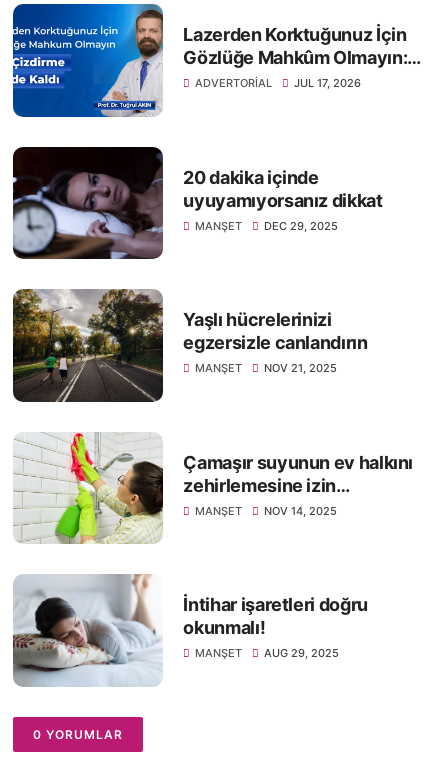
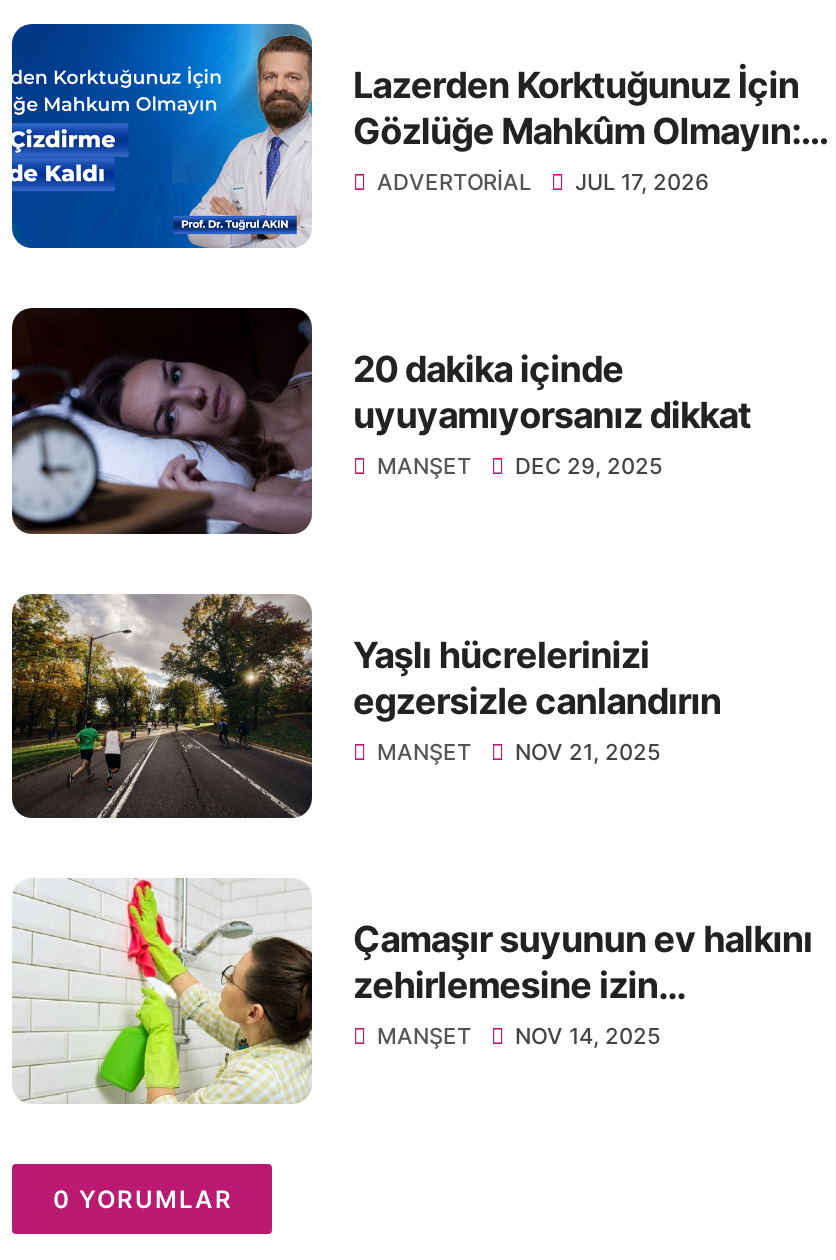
[12,574,368,687] [image] | İntihar işaretleri doğru | okunmalı! | MANŞET | AUG 29, 2025 -> none

